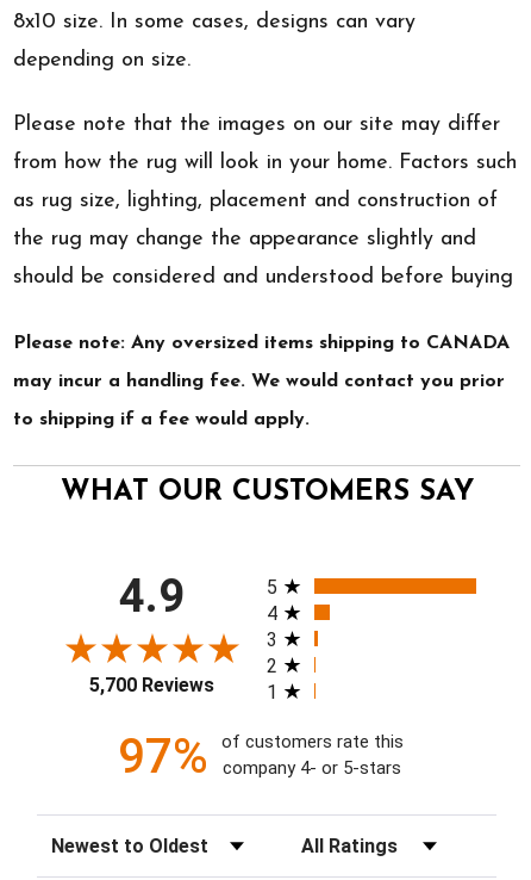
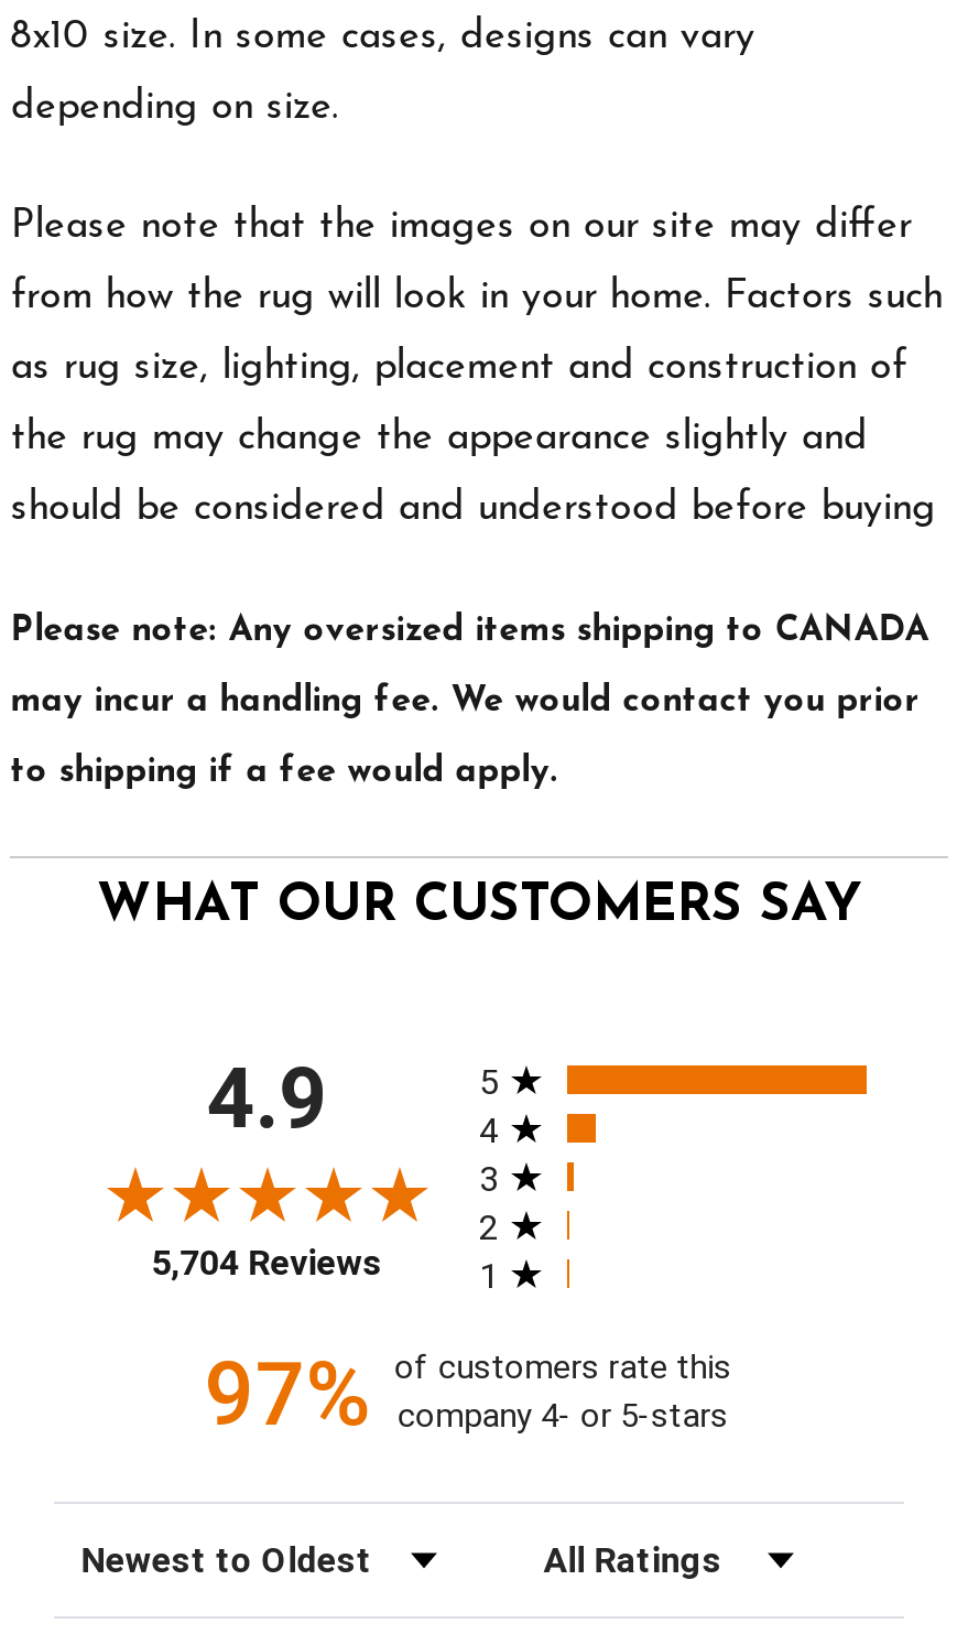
[89,674,214,697] 5,700 Reviews -> [151,1242,382,1284] 5,704 Reviews

